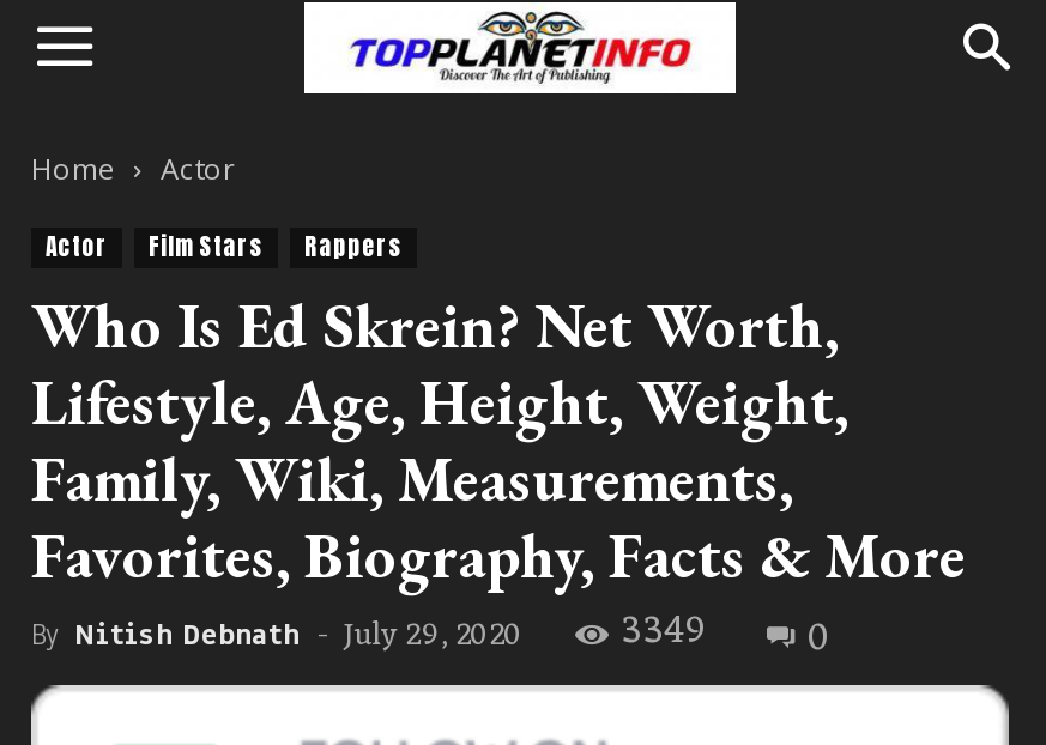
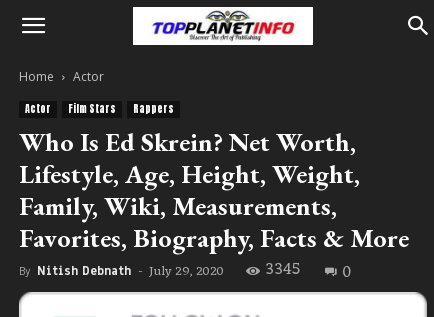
[31,599,829,673] By Nitish Debnath - July 29, 2020 3349 0 -> [19,256,351,287] By Nitish Debnath - July 29, 2020 3345 0

